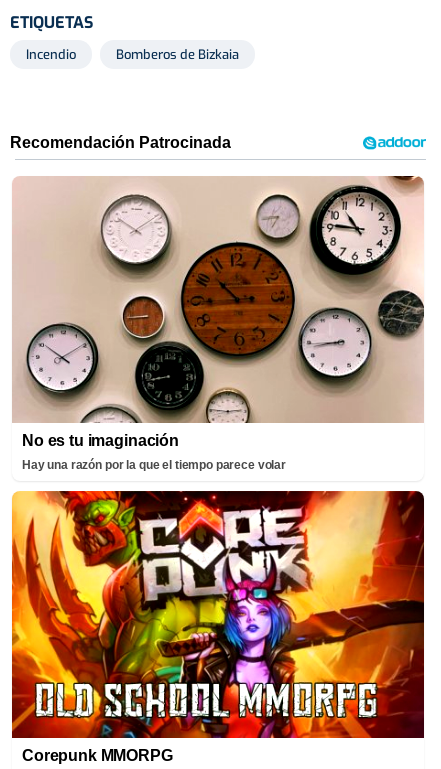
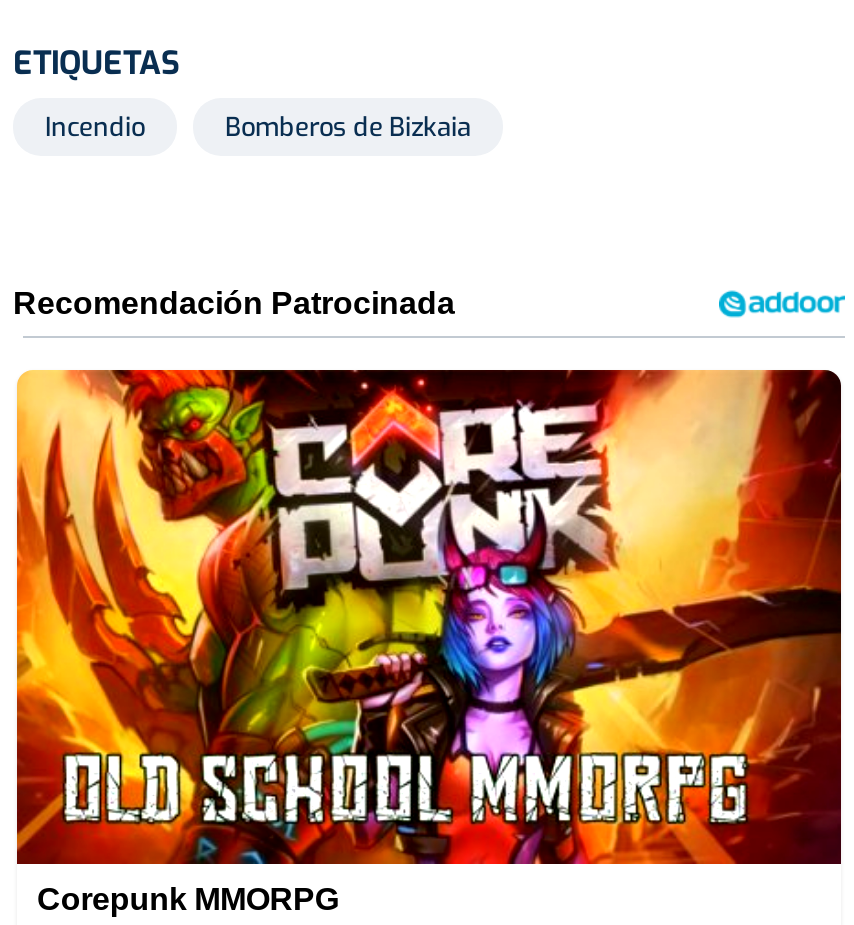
[12,176,425,472] [image] | No es tu imaginación | Hay una razón por la que el tiempo parece volar -> none

